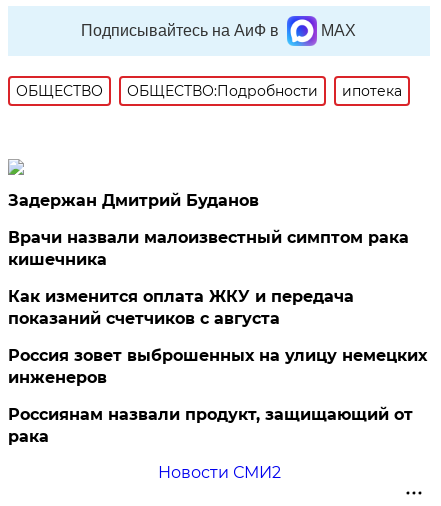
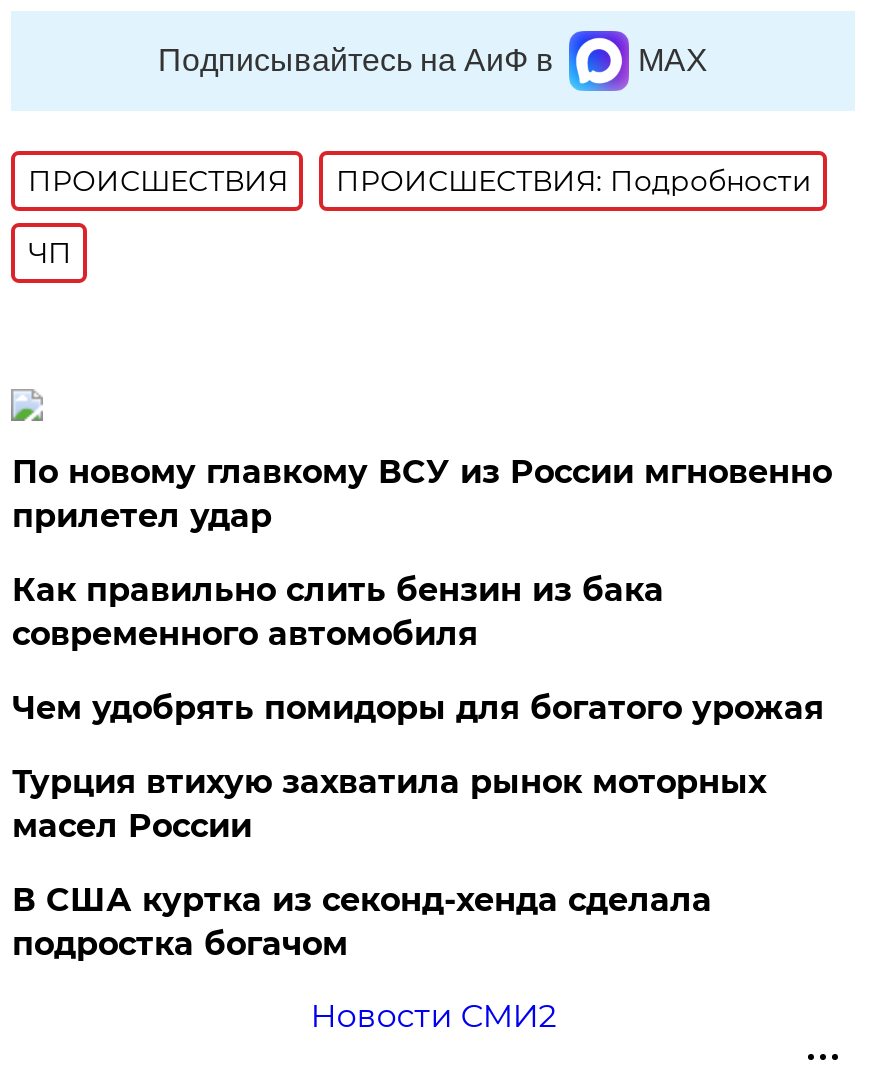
[16,82,402,100] ОБЩЕСТВО | ОБЩЕСТВО:Подробности | ипотека -> [28,163,812,271] ПРОИСШЕСТВИЯ | ПРОИСШЕСТВИЯ: Подробности | ЧП
[8,191,427,446] Задержан Дмитрий Буданов | Врачи назвали малоизвестный симптом рака | кишечника | Как изменится оплата ЖКУ и передача | показаний счетчиков с августа | Россия зовет выброшенных на улицу немецких | инженеров | Россиянам назвали продукт, защищающий от | рака -> [12,453,832,963] По новому главкому ВСУ из России мгновенно | прилетел удар | Как правильно слить бензин из бака | современного автомобиля | Чем удобрять помидоры для богатого урожая | Турция втихую захватила рынок моторных | масел России | В США куртка из секонд-хенда сделала | подростка богачом

